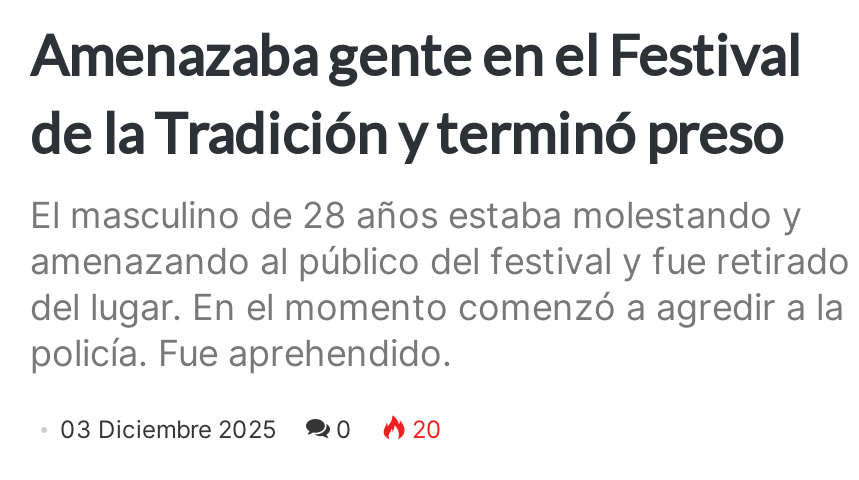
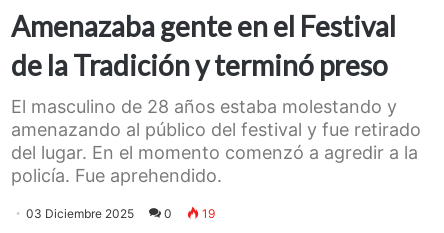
[60,413,442,443] 03 Diciembre 2025 0 20 -> [26,206,215,221] 03 Diciembre 2025 0 19

